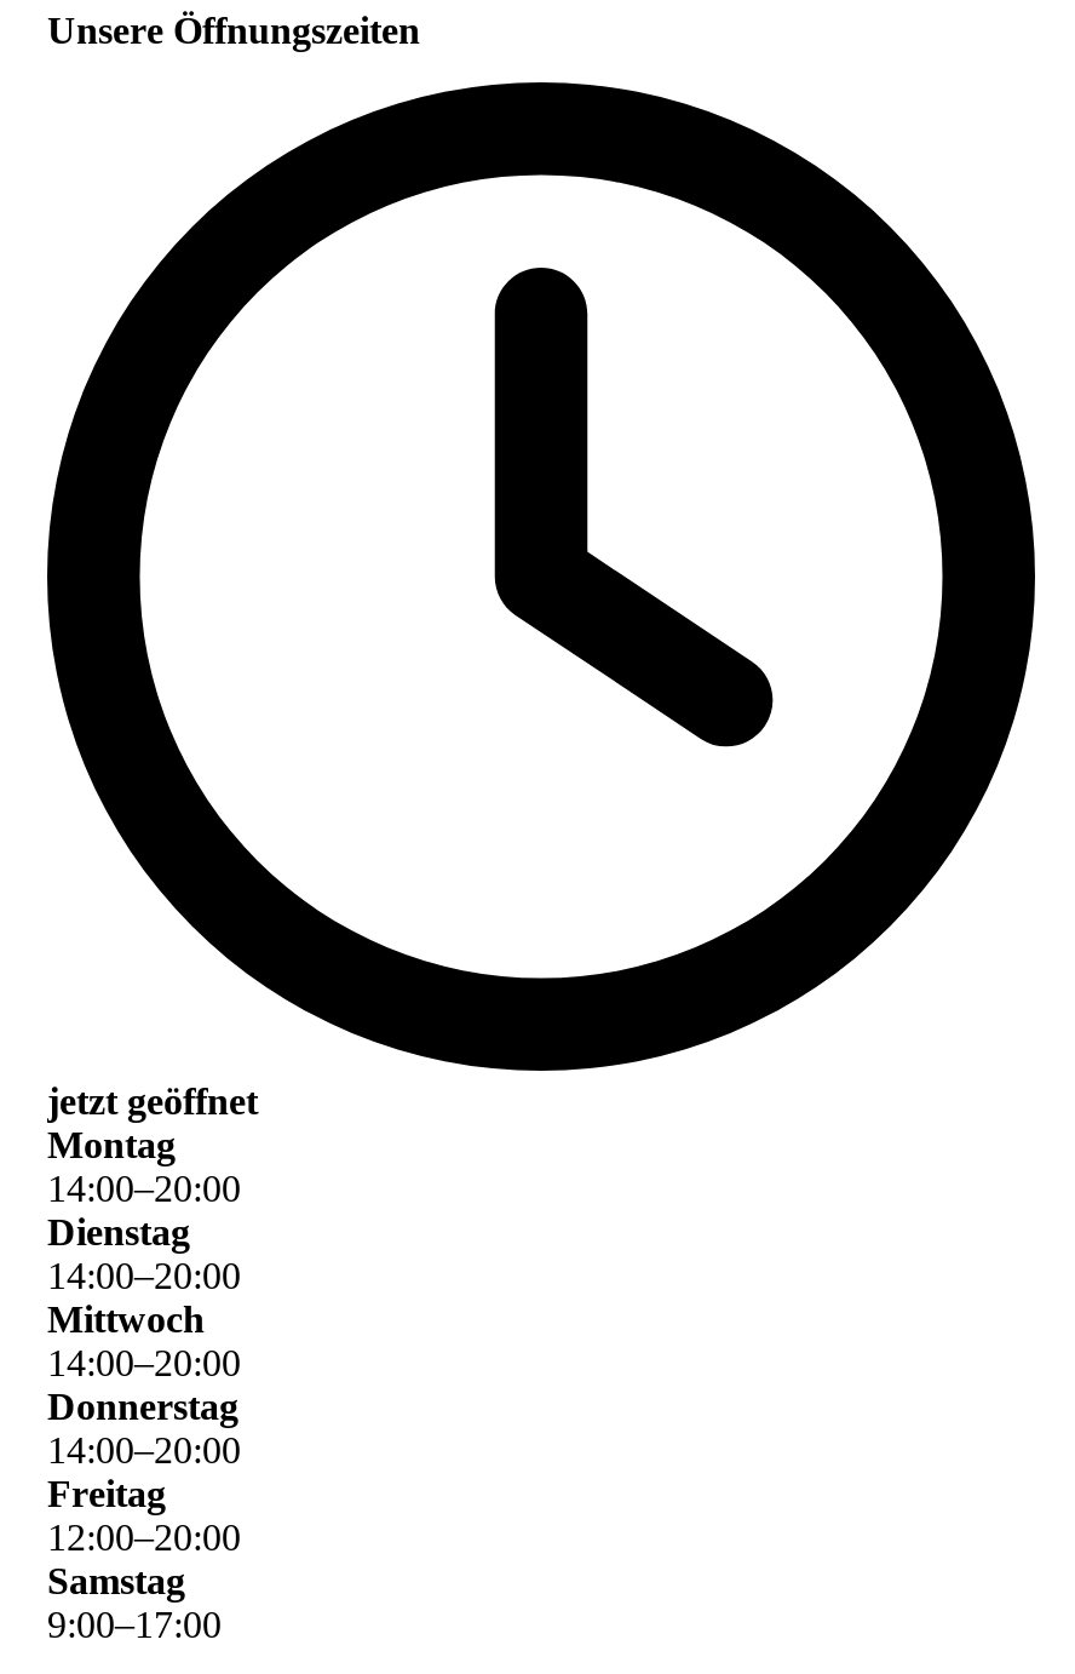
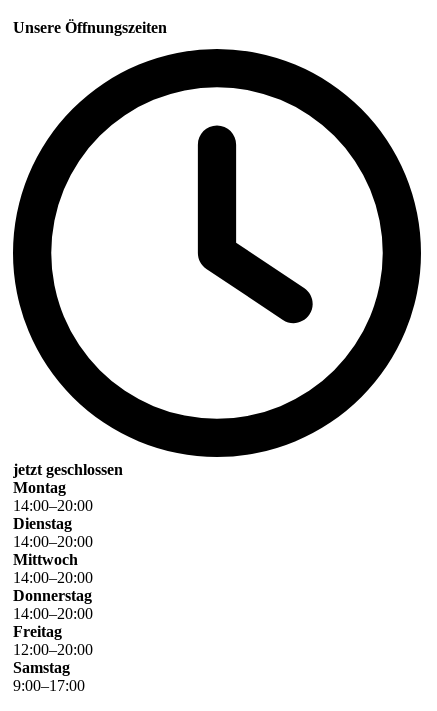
[47,1079,258,1121] jetzt geöffnet -> [13,461,123,478] jetzt geschlossen

